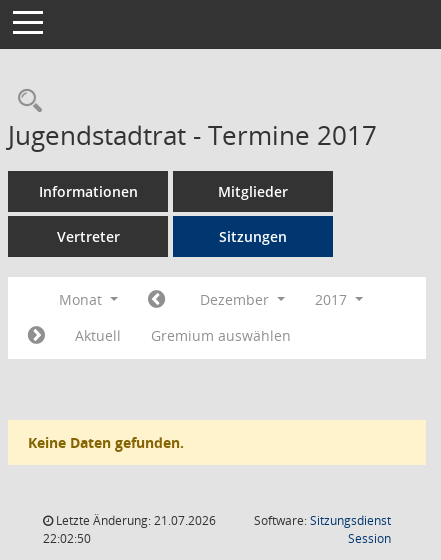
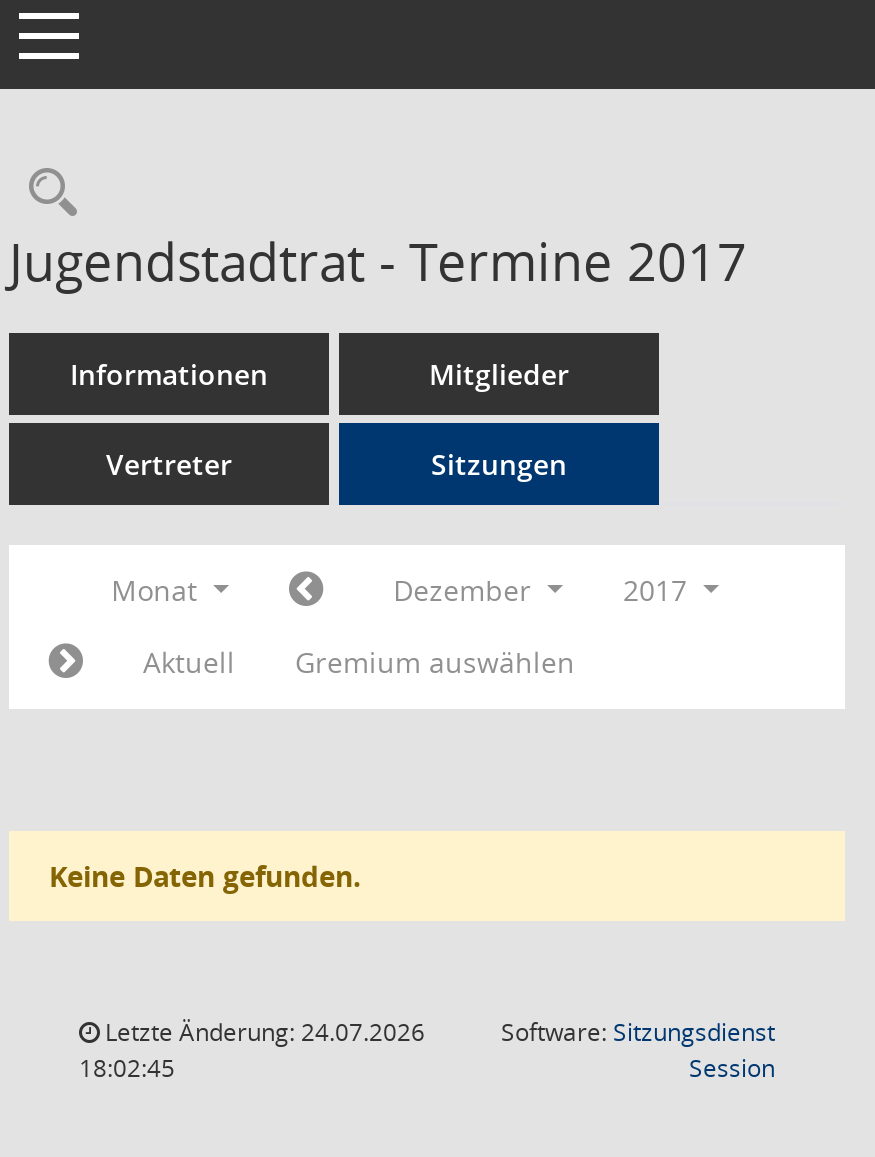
[53,512,216,529] Letzte Änderung: 21.07.2026 -> [99,1015,425,1049] Letzte Änderung: 24.07.2026
[43,530,91,547] 22:02:50 -> [79,1051,175,1085] 18:02:45

